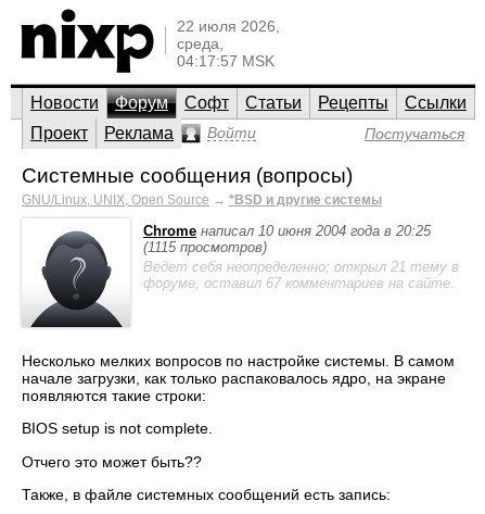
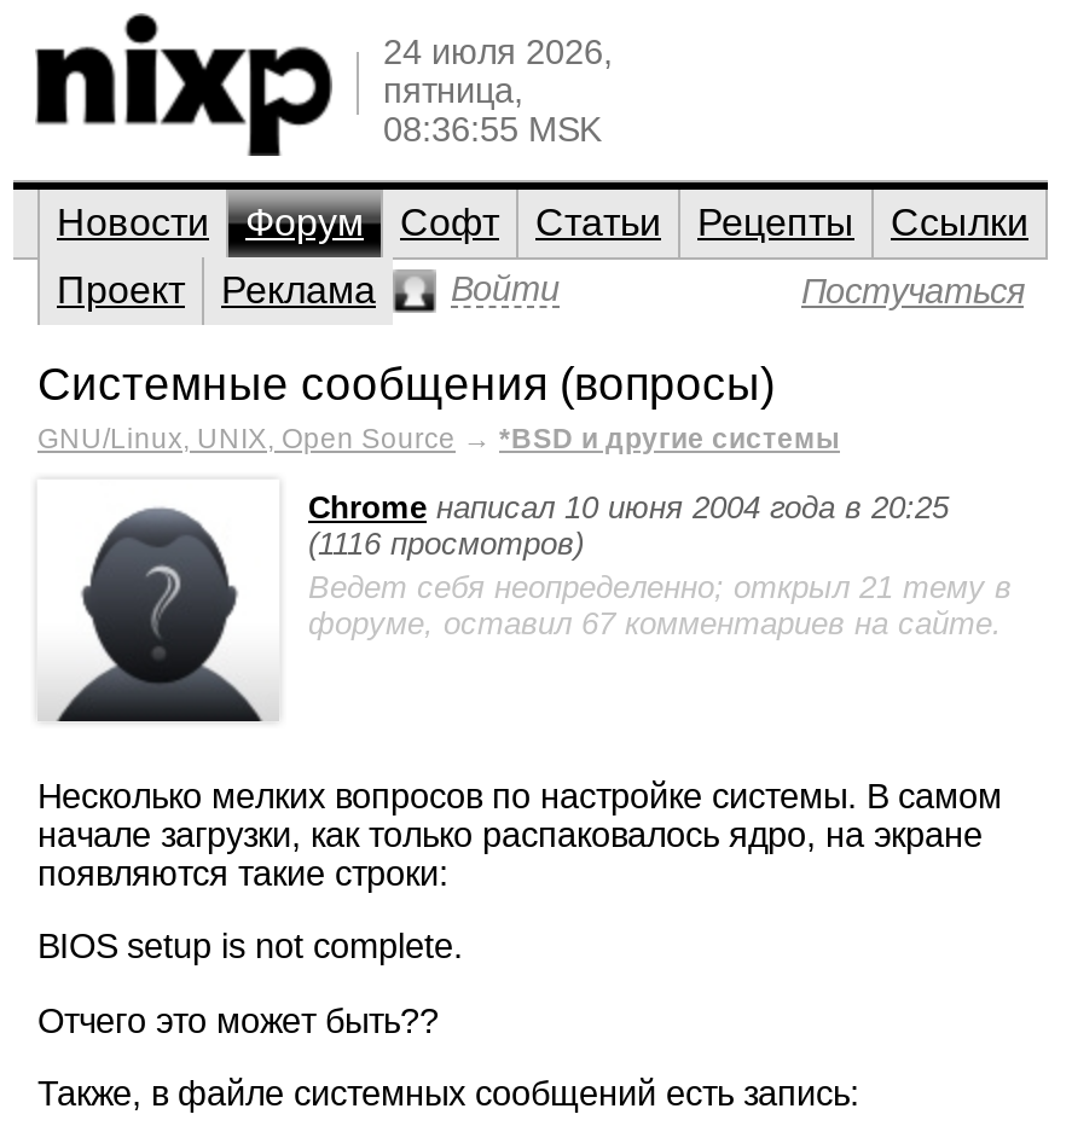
[177,17,280,70] 22 июля 2026, | среда, | 04:17:57 MSK -> [383,33,613,149] 24 июля 2026, | пятница, | 08:36:55 MSK
[143,239,267,255] (1115 просмотров) -> [308,526,584,562] (1116 просмотров)

